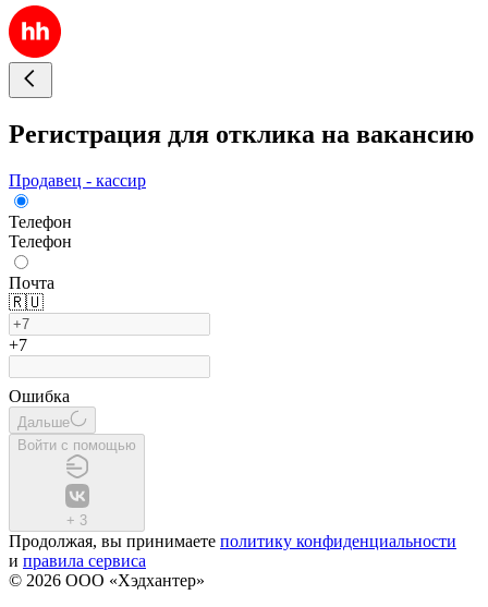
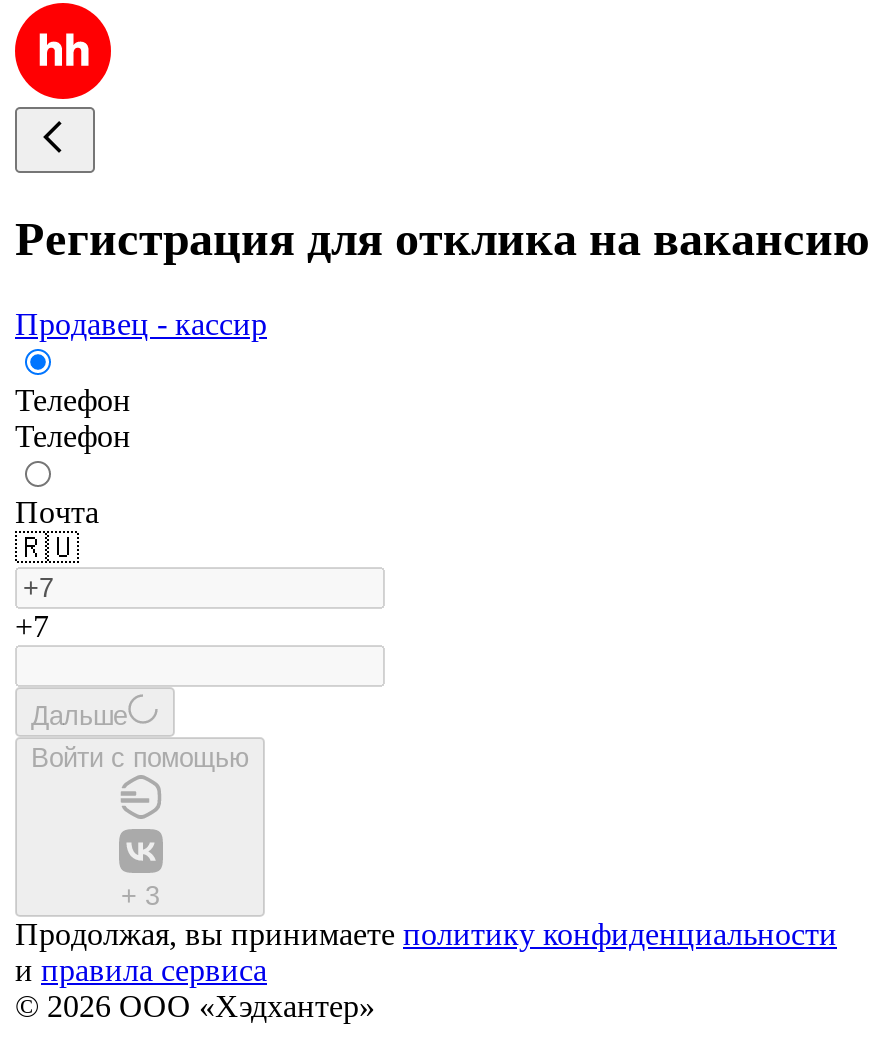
[9,387,70,405] Ошибка -> none

